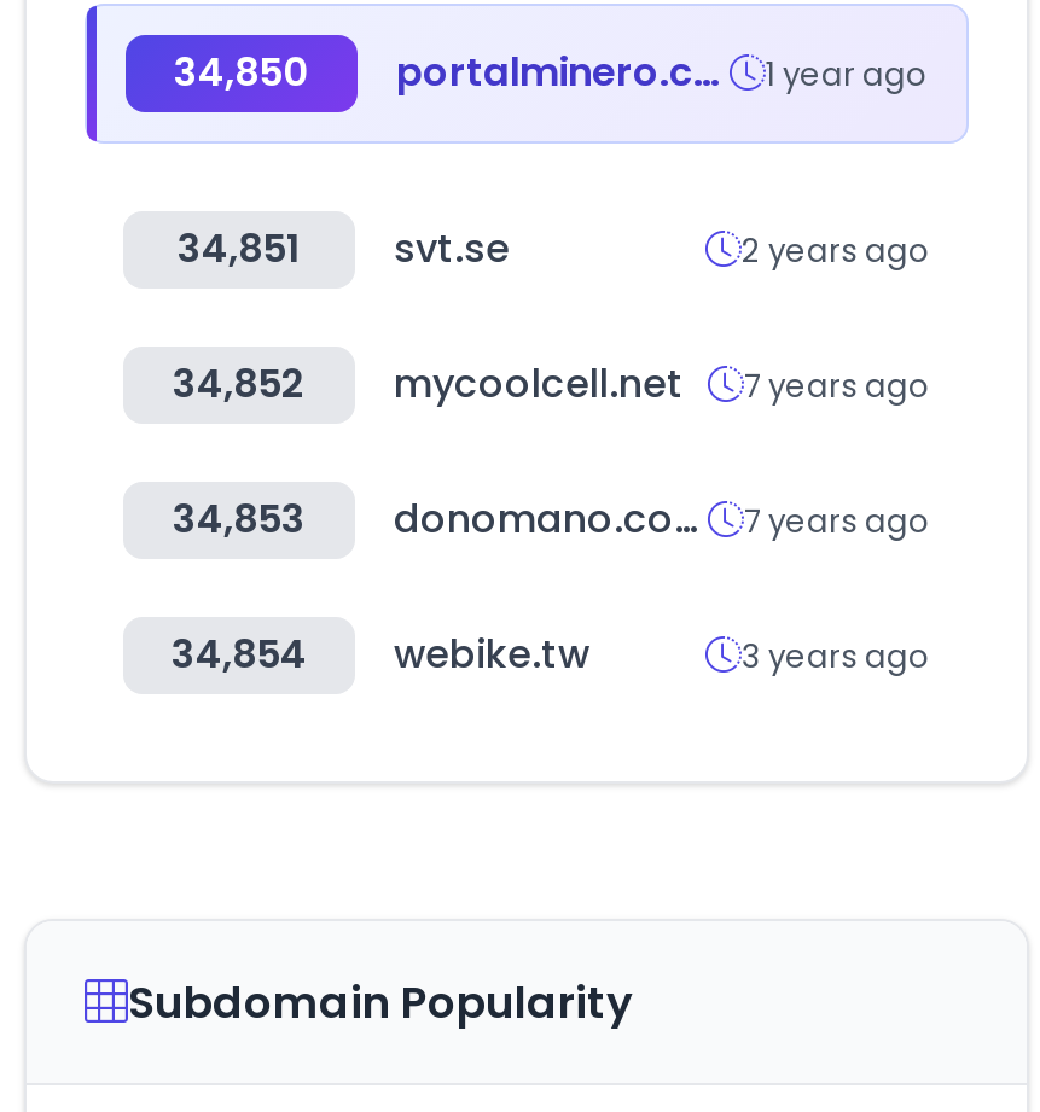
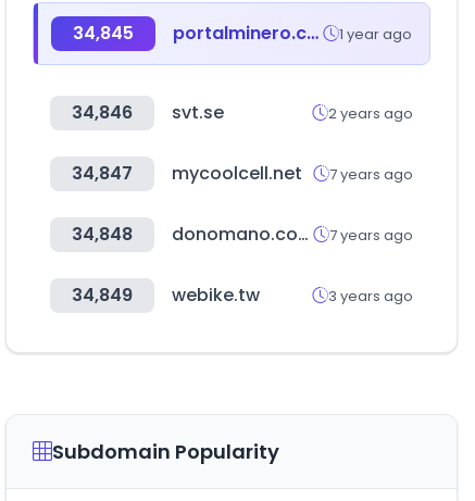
[174,45,309,100] 34,850 -> [73,21,134,46] 34,845
[178,221,510,276] 34,851 svt.se -> [72,100,224,125] 34,846 svt.se
[173,356,930,412] 34,852 mycoolcell.net 7 years ago -> [72,161,413,186] 34,847 mycoolcell.net 7 years ago
[173,491,306,547] 34,853 -> [72,222,133,247] 34,848
[172,627,589,682] 34,854 webike.tw -> [72,283,260,308] 34,849 webike.tw

